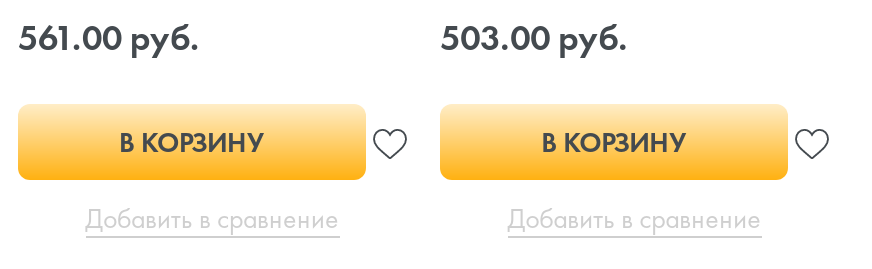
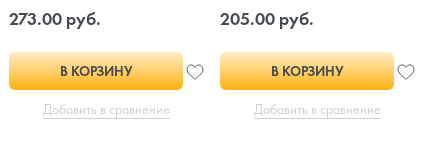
[18,13,200,59] 561.00 руб. -> [9,7,101,30] 273.00 руб.
[440,13,628,59] 503.00 руб. -> [220,7,314,30] 205.00 руб.

